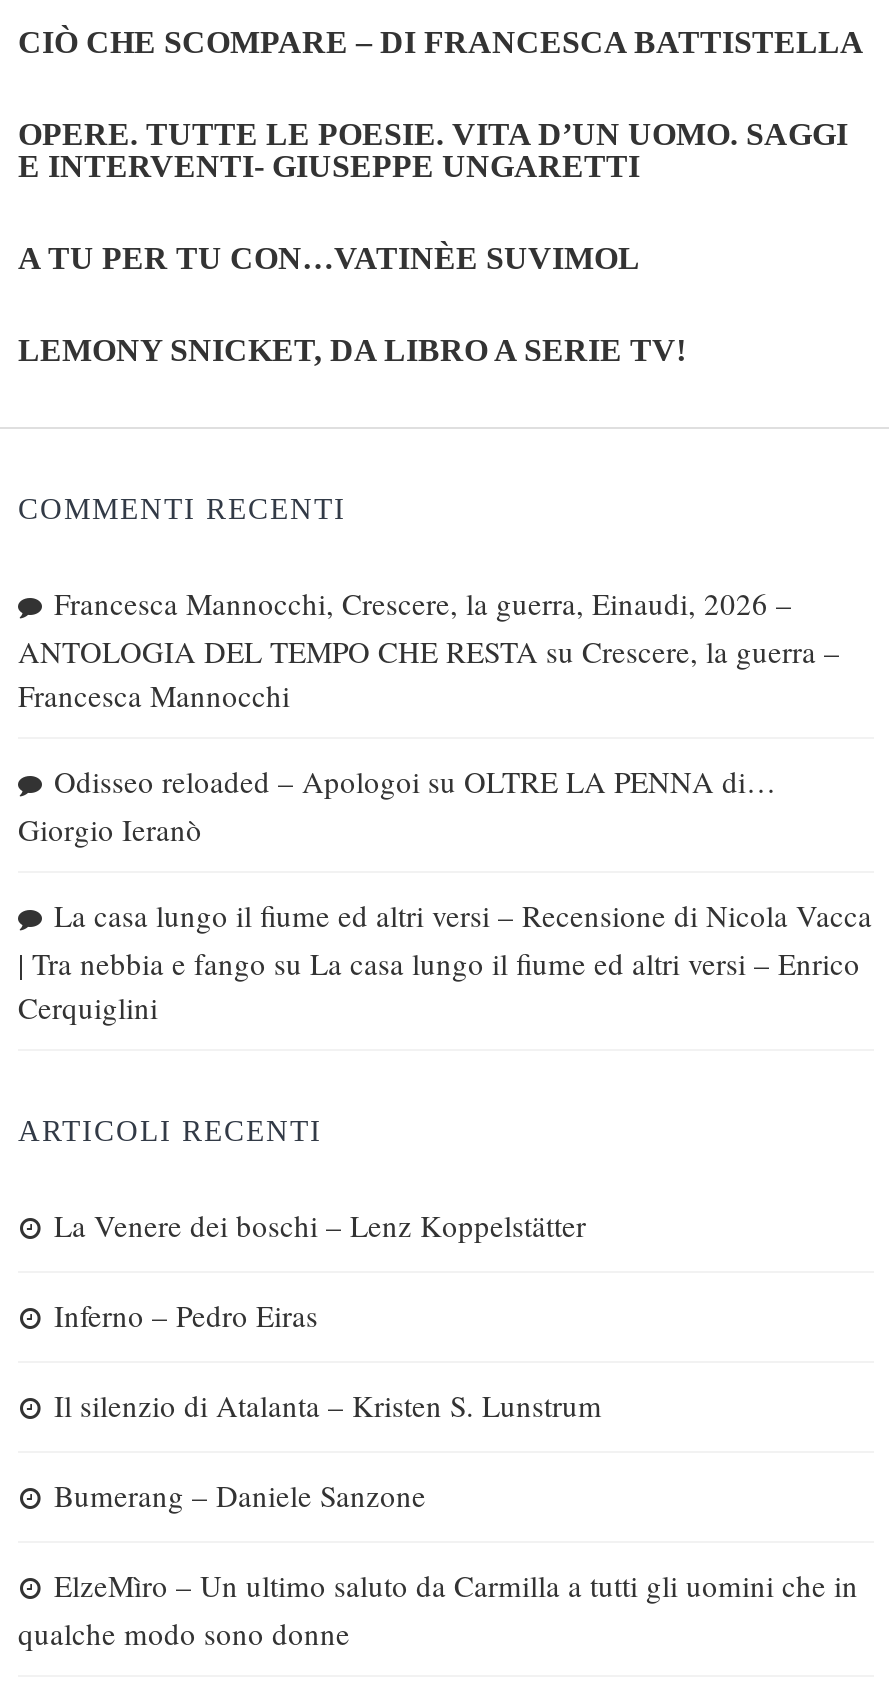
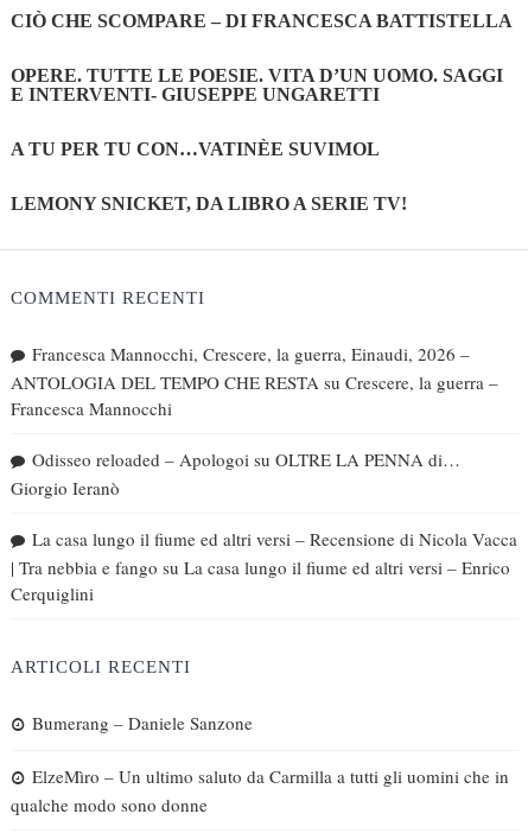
[54,1205,602,1425] La Venere dei boschi – Lenz Koppelstätter | Inferno – Pedro Eiras | Il silenzio di Atalanta – Kristen S. Lunstrum -> none

